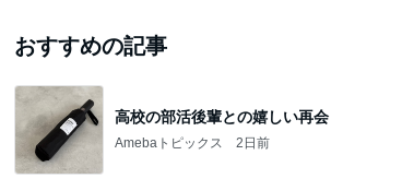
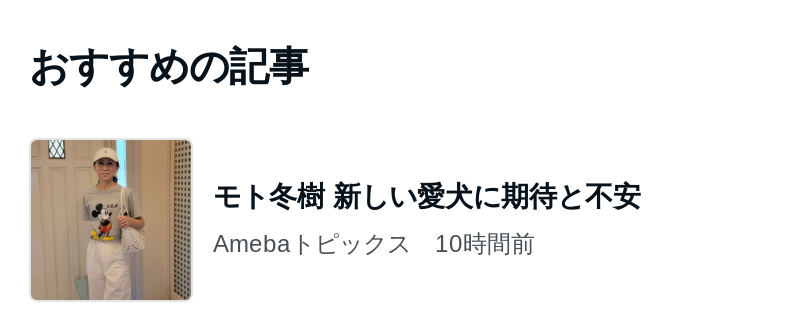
[17,86,329,172] [image] | 高校の部活後輩との嬉しい再会 -> [31,138,641,300] [image] | モト冬樹 新しい愛犬に期待と不安
[115,135,270,151] Amebaトピックス 2日前 -> [213,230,535,258] Amebaトピックス 10時間前

